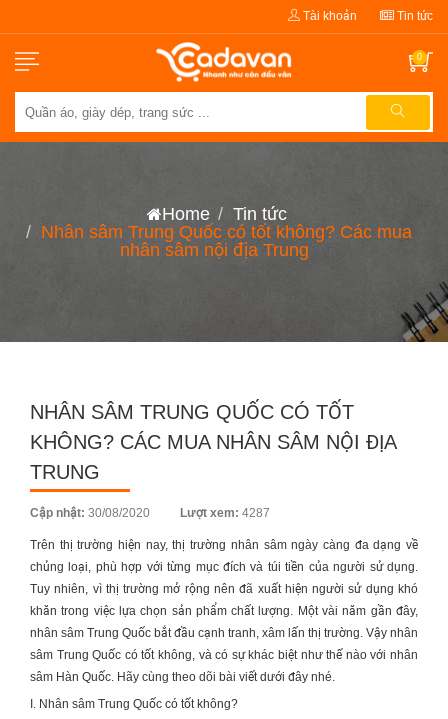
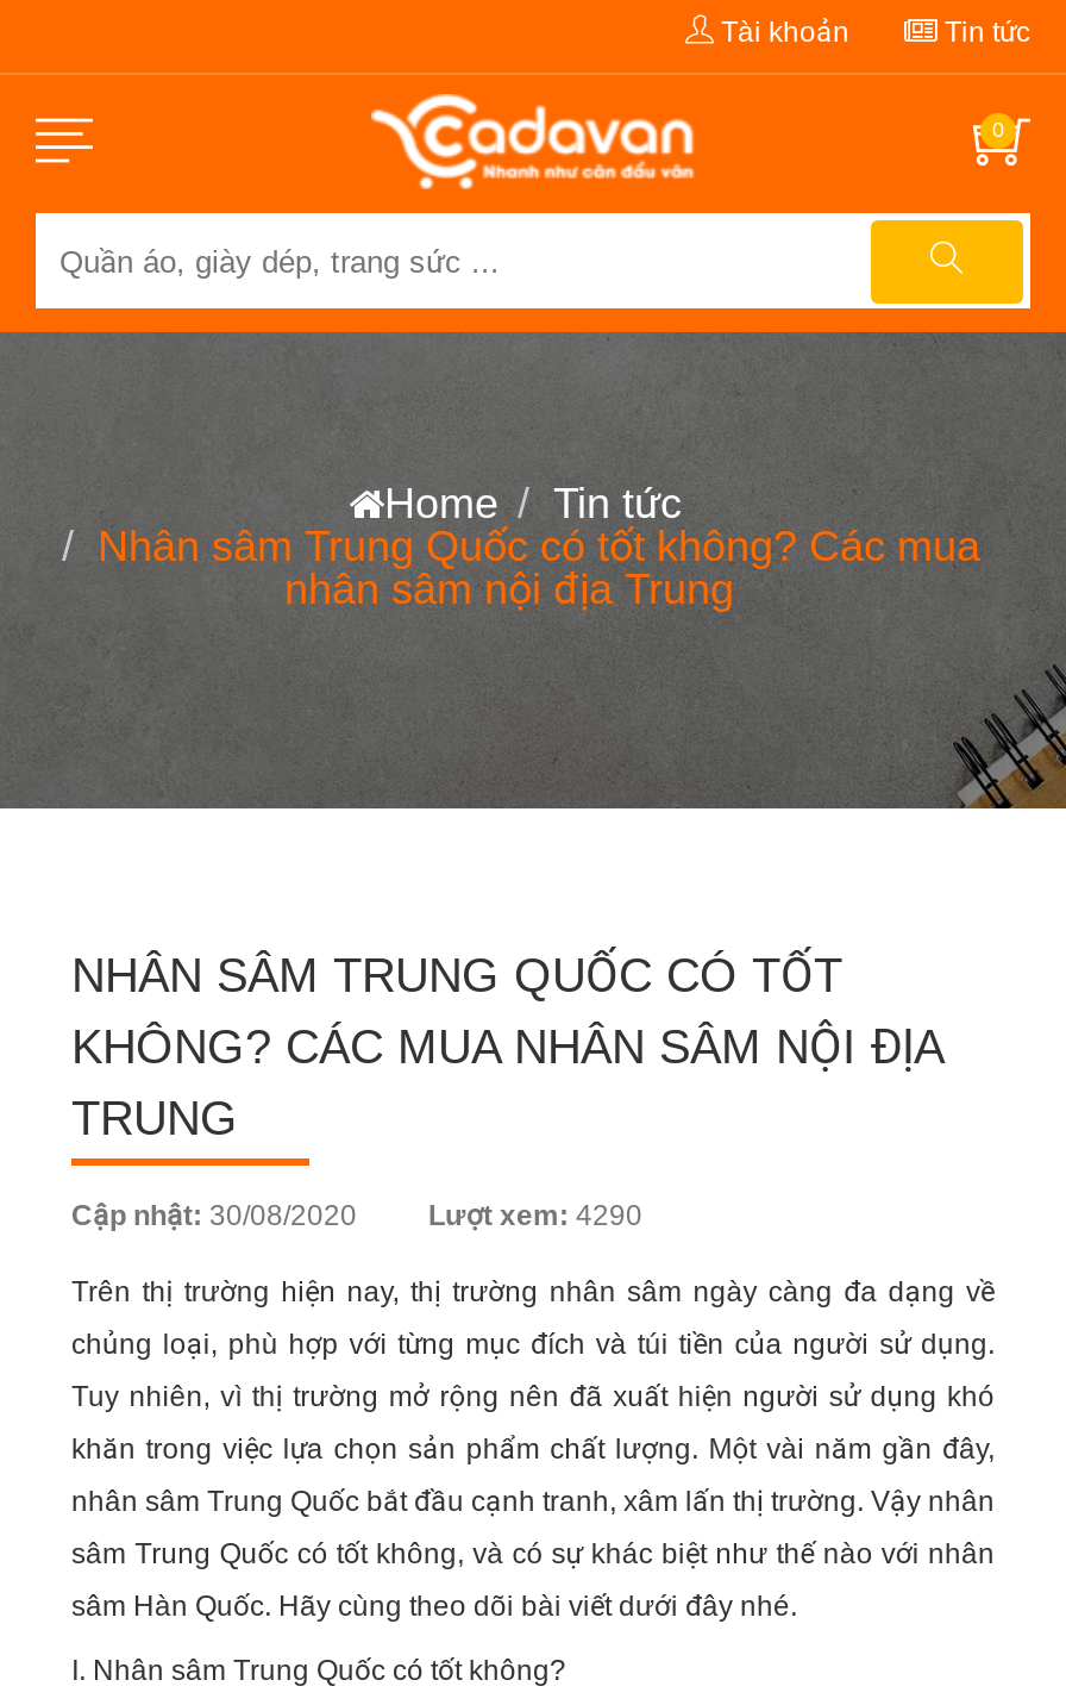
[180,506,270,520] Lượt xem: 4287 -> [428,1199,642,1232] Lượt xem: 4290

